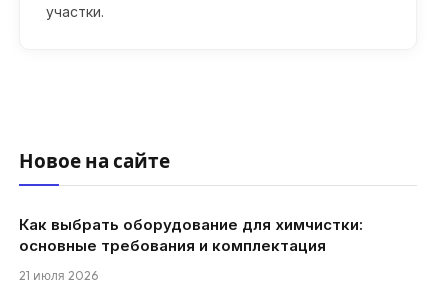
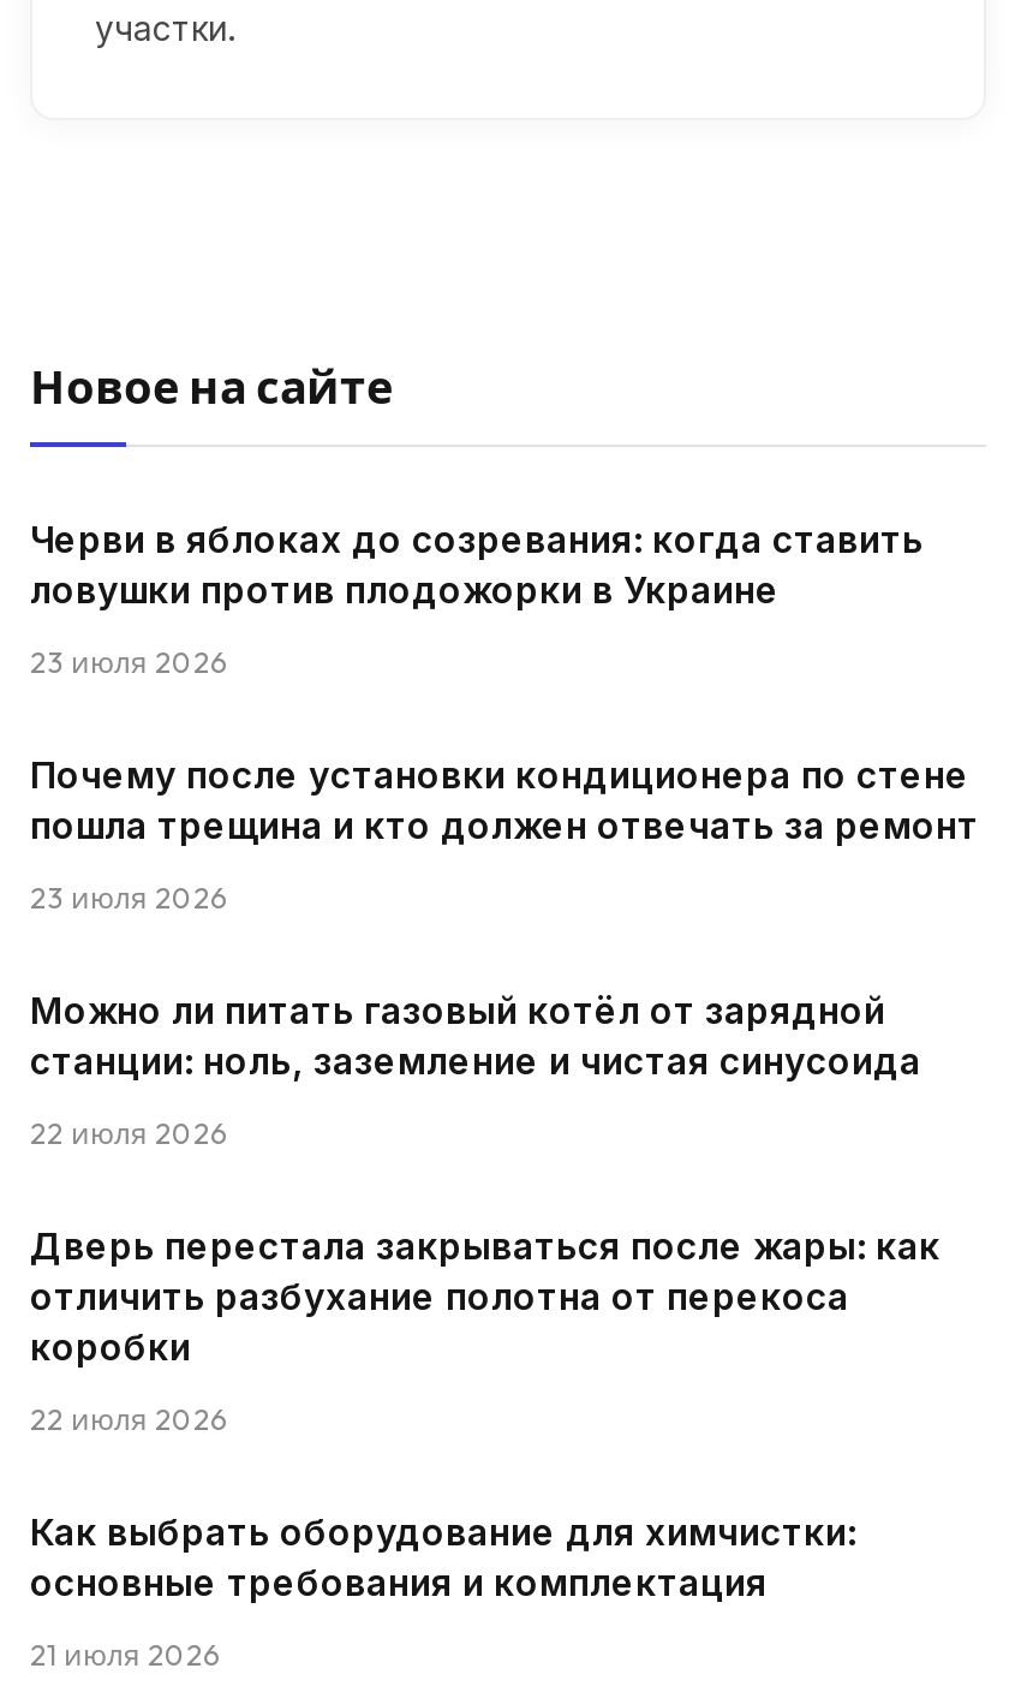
none -> [30,516,979,1436] Черви в яблоках до созревания: когда ставить | ловушки против плодожорки в Украине | 23 июля 2026 | Почему после установки кондиционера по стене | пошла трещина и кто должен отвечать за ремонт | 23 июля 2026 | Можно ли питать газовый котёл от зарядной | станции: ноль, заземление и чистая синусоида | 22 июля 2026 | Дверь перестала закрываться после жары: как | отличить разбухание полотна от перекоса | коробки | 22 июля 2026

